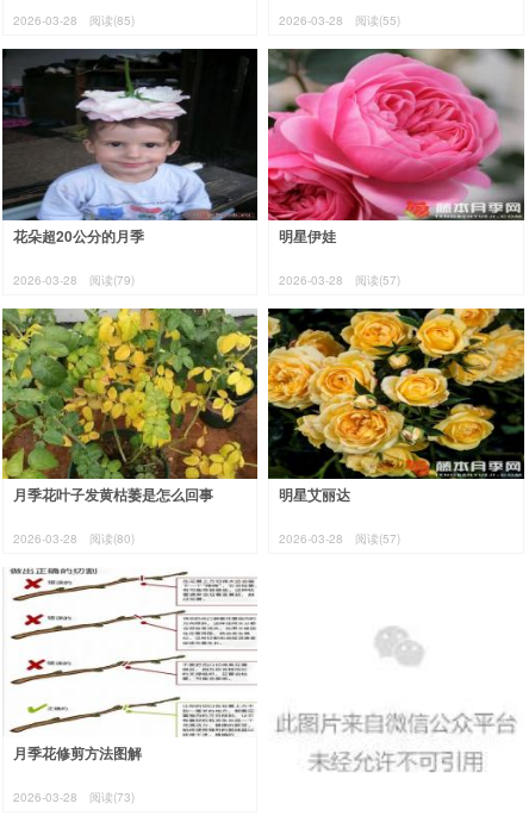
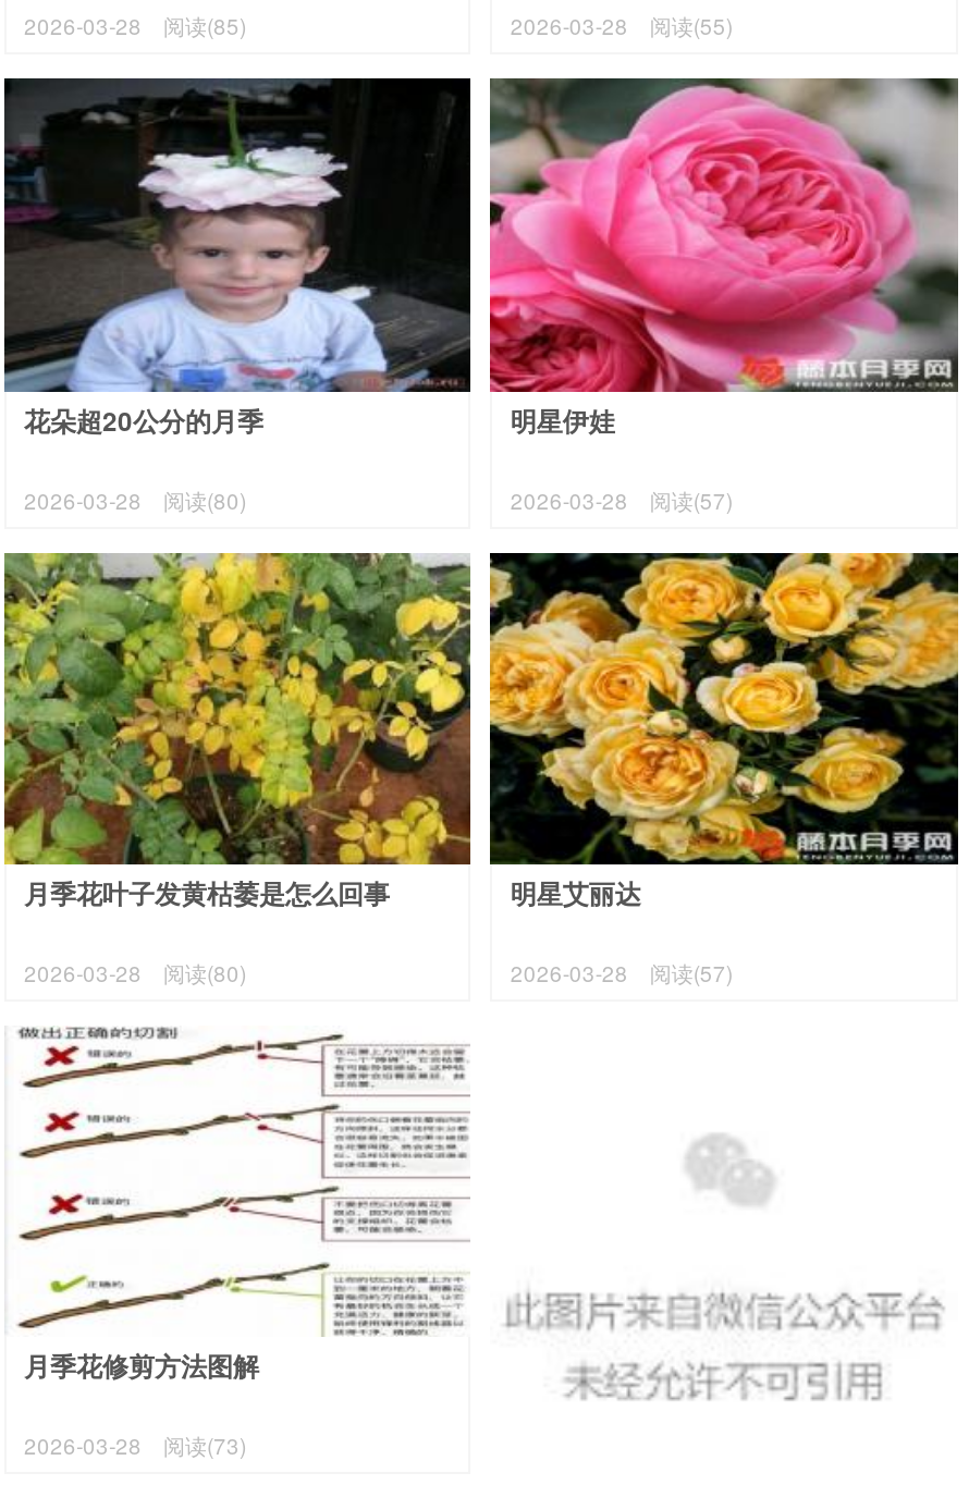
[13,271,135,288] 2026-03-28 阅读(79) -> [24,485,246,515] 2026-03-28 阅读(80)

